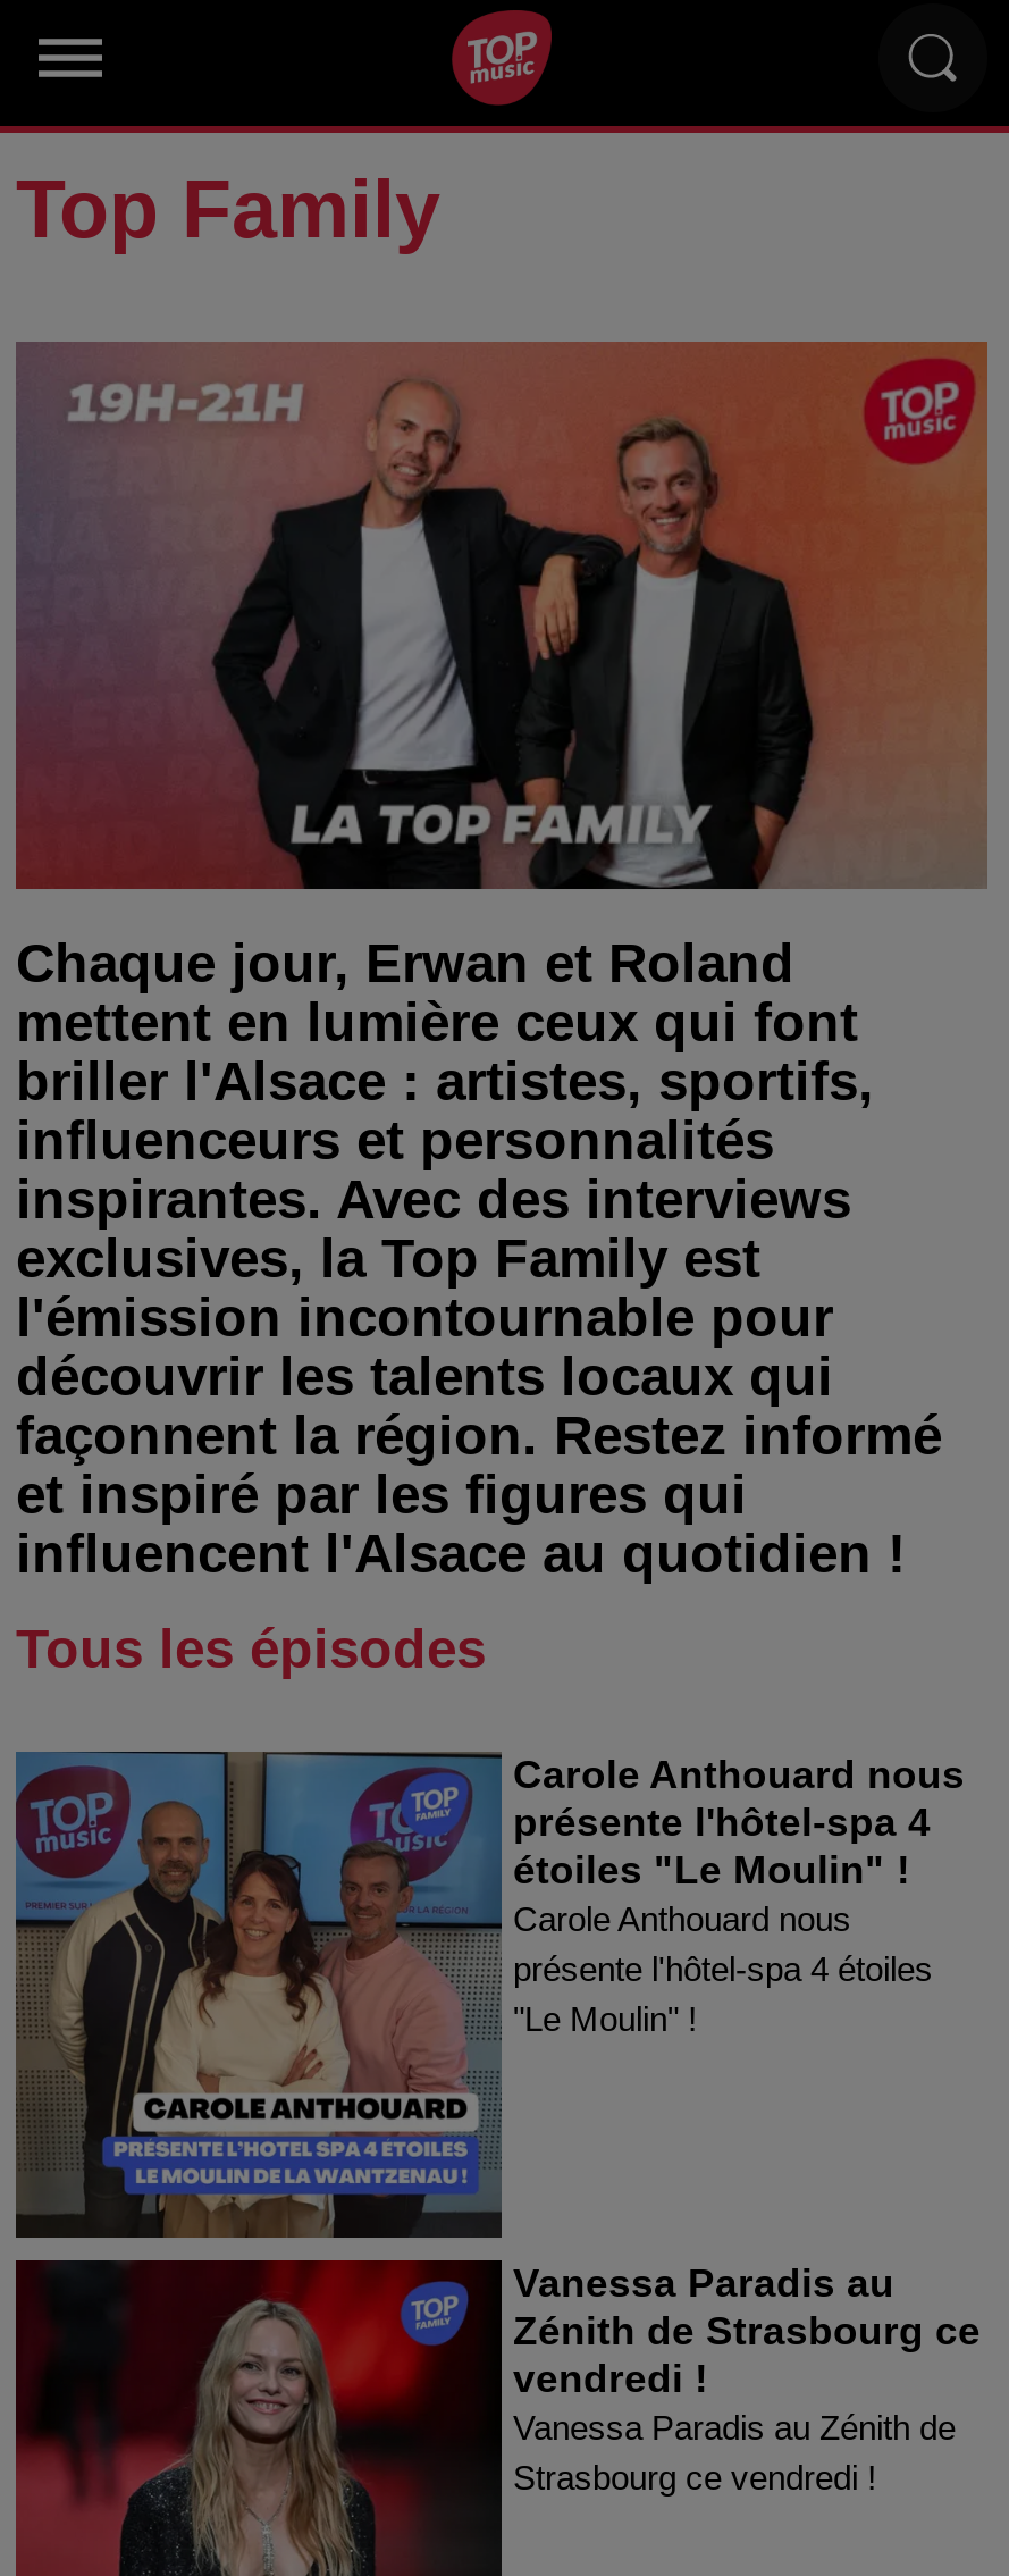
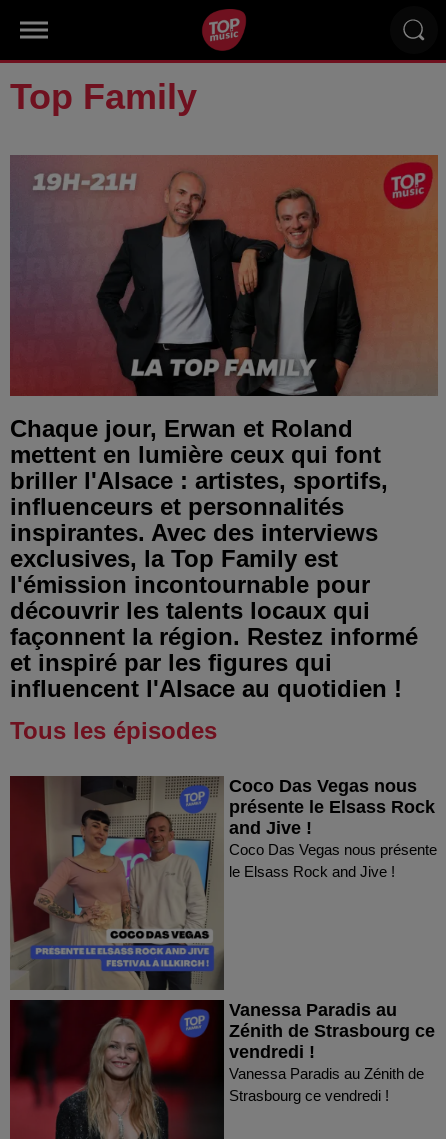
[14,1750,965,2238] [image] | Carole Anthouard nous | présente l'hôtel-spa 4 | étoiles "Le Moulin" ! | Carole Anthouard nous | présente l'hôtel-spa 4 étoiles | "Le Moulin" ! -> [9,775,437,990] [image] | Coco Das Vegas nous | présente le Elsass Rock | and Jive ! | Coco Das Vegas nous présente | le Elsass Rock and Jive !

